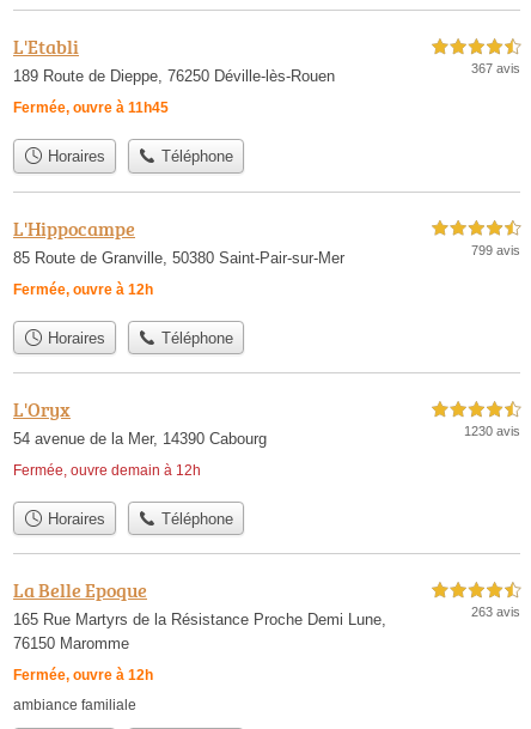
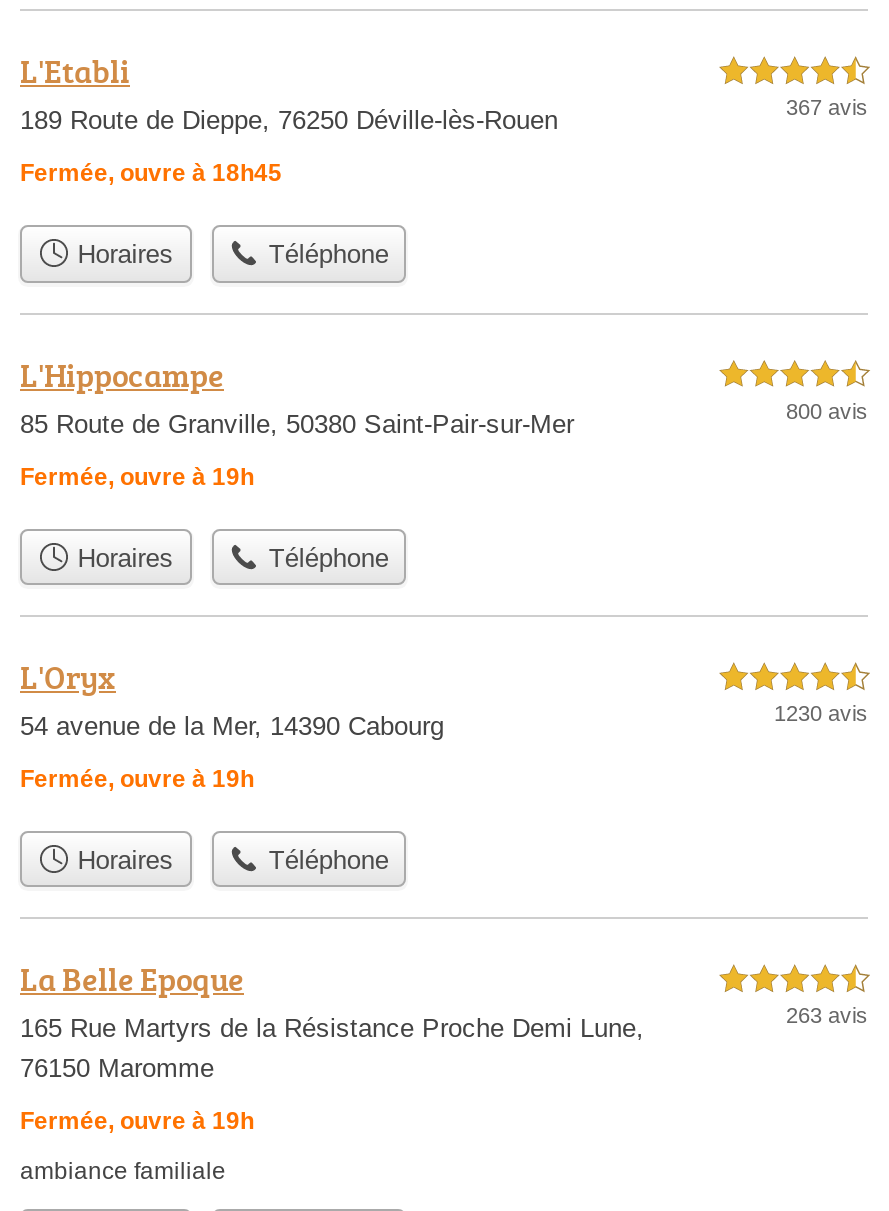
[13,99,169,116] Fermée, ouvre à 11h45 -> [20,159,282,187] Fermée, ouvre à 18h45
[471,242,520,257] 799 avis -> [786,398,868,422] 800 avis
[13,281,153,297] Fermée, ouvre à 12h -> [20,462,254,490] Fermée, ouvre à 19h
[13,462,201,479] Fermée, ouvre demain à 12h -> [20,765,254,793] Fermée, ouvre à 19h
[13,667,153,684] Fermée, ouvre à 12h -> [20,1107,254,1135] Fermée, ouvre à 19h

